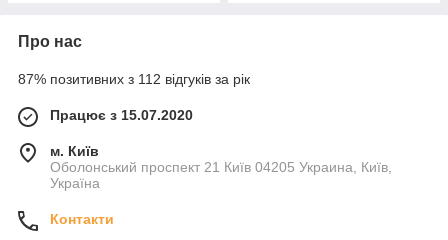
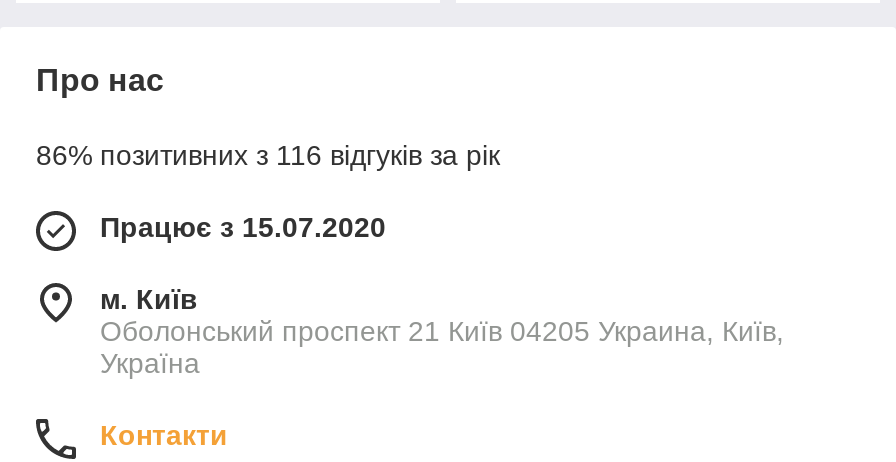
[18,71,250,87] 87% позитивних з 112 відгуків за рік -> [36,139,500,171] 86% позитивних з 116 відгуків за рік

